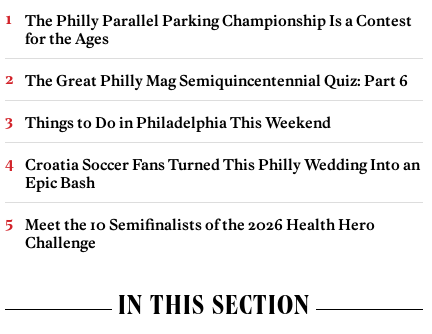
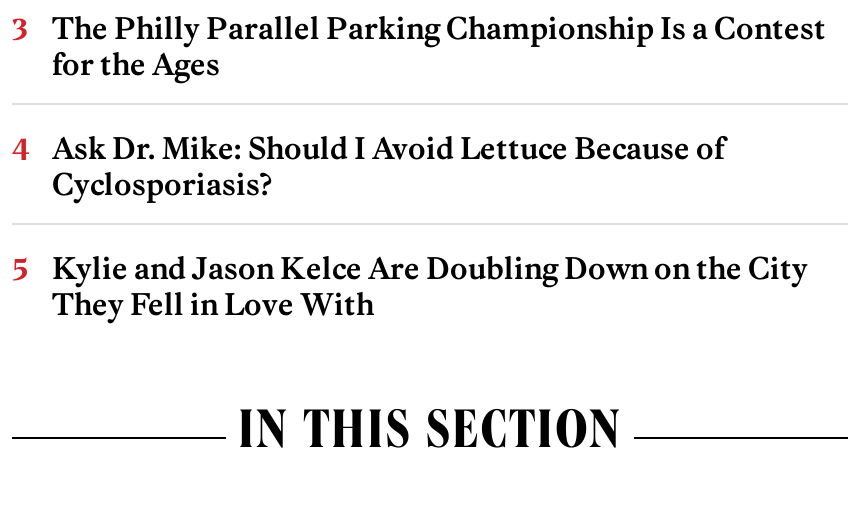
[25,71,420,252] The Great Philly Mag Semiquincentennial Quiz: Part 6 | Things to Do in Philadelphia This Weekend | Croatia Soccer Fans Turned This Philly Wedding Into an | Epic Bash | Meet the 10 Semifinalists of the 2026 Health Hero | Challenge -> [52,130,808,324] Ask Dr. Mike: Should I Avoid Lettuce Because of | Cyclosporiasis? | Kylie and Jason Kelce Are Doubling Down on the City | They Fell in Love With

